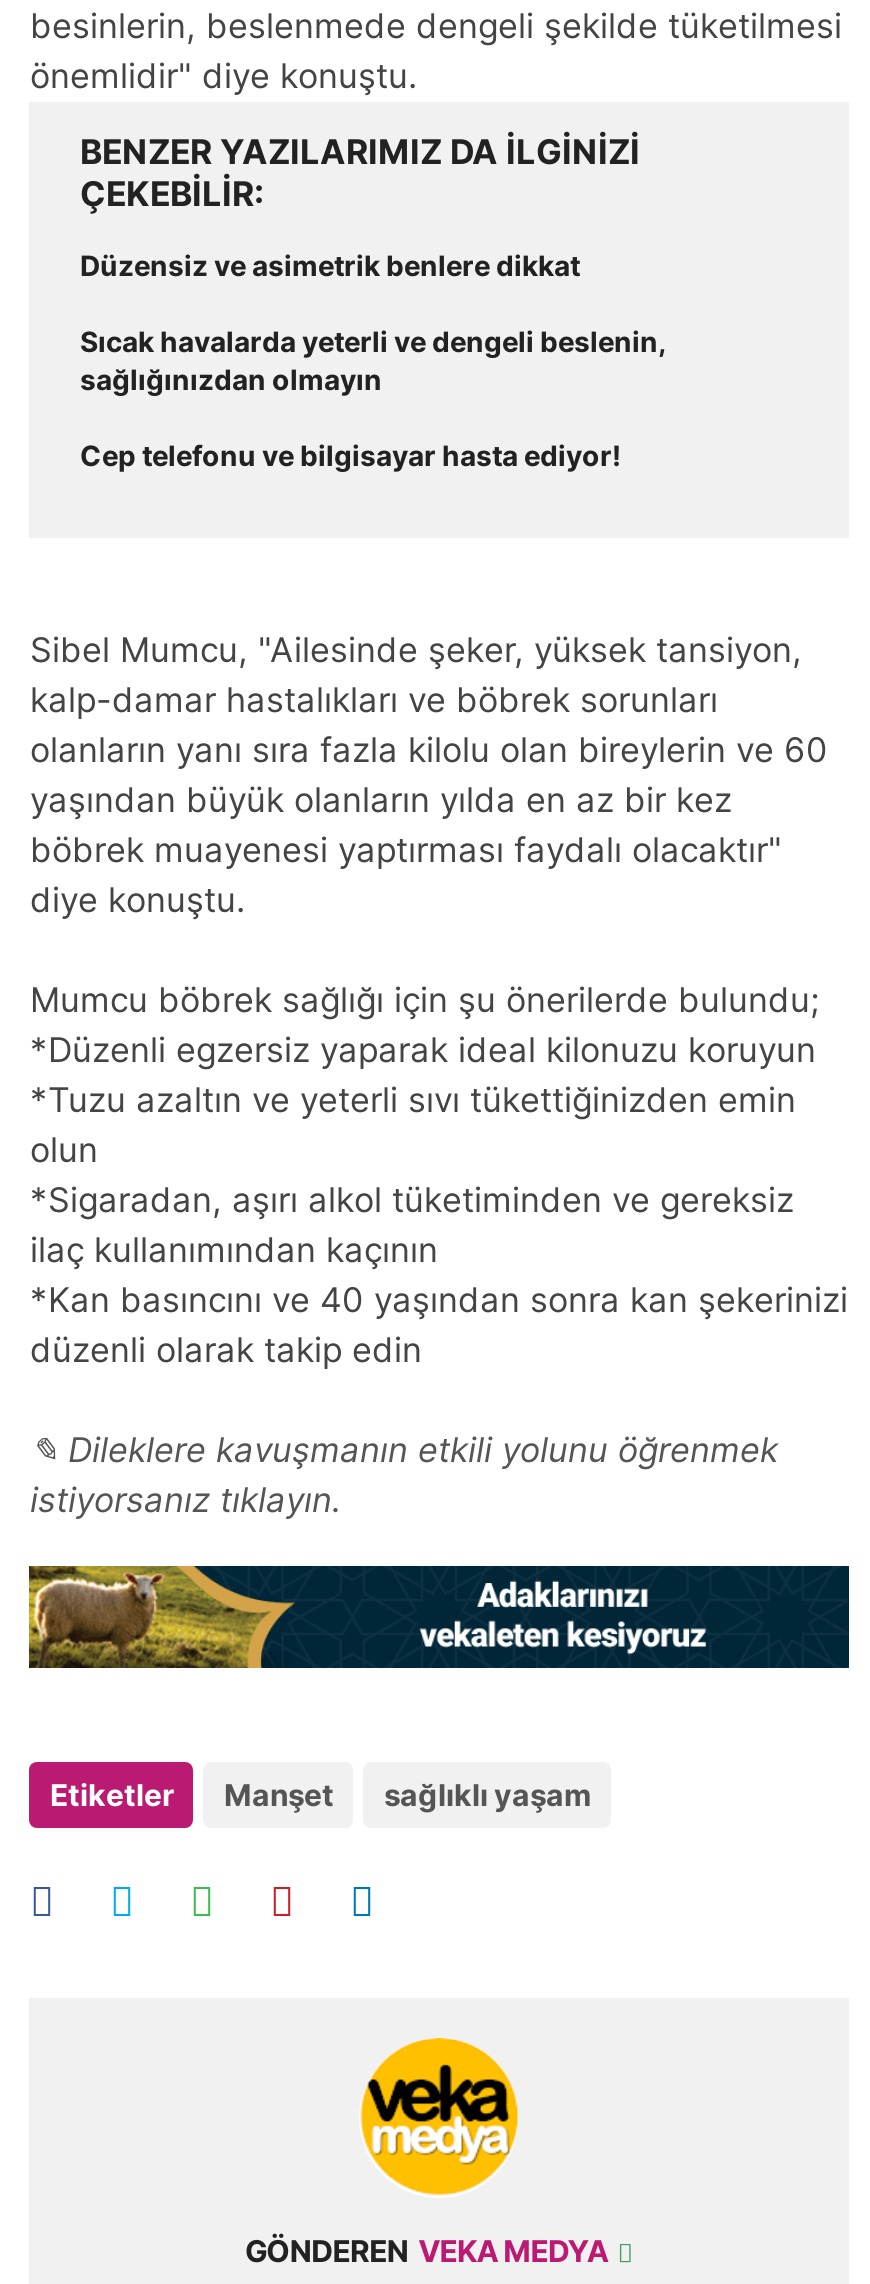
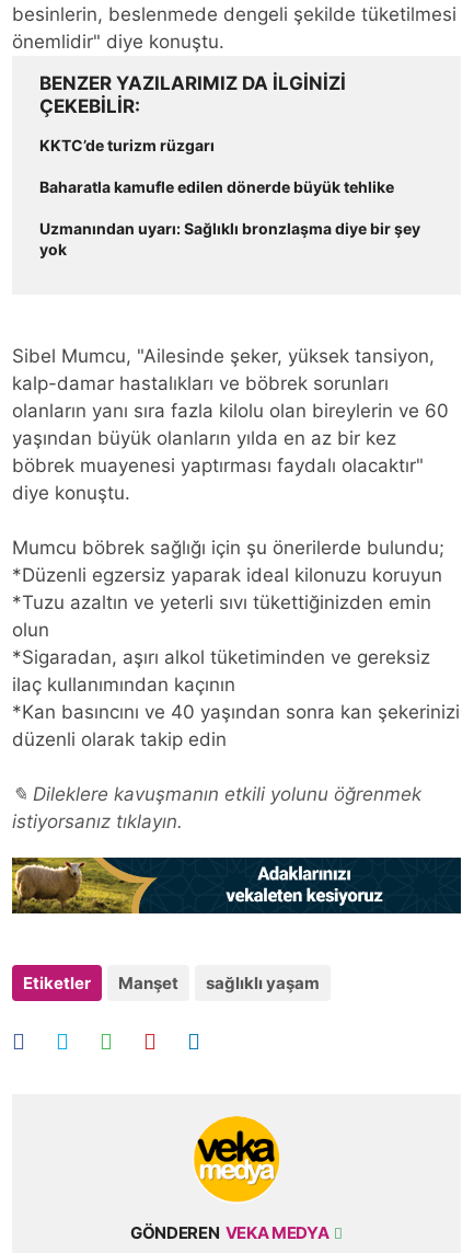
[80,249,580,283] Düzensiz ve asimetrik benlere dikkat -> [40,136,215,155] KKTC’de turizm rüzgarı
[80,325,666,397] Sıcak havalarda yeterli ve dengeli beslenin, | sağlığınızdan olmayın -> [40,178,395,196] Baharatla kamufle edilen dönerde büyük tehlike
[80,439,622,473] Cep telefonu ve bilgisayar hasta ediyor! -> [40,219,421,259] Uzmanından uyarı: Sağlıklı bronzlaşma diye bir şey | yok

